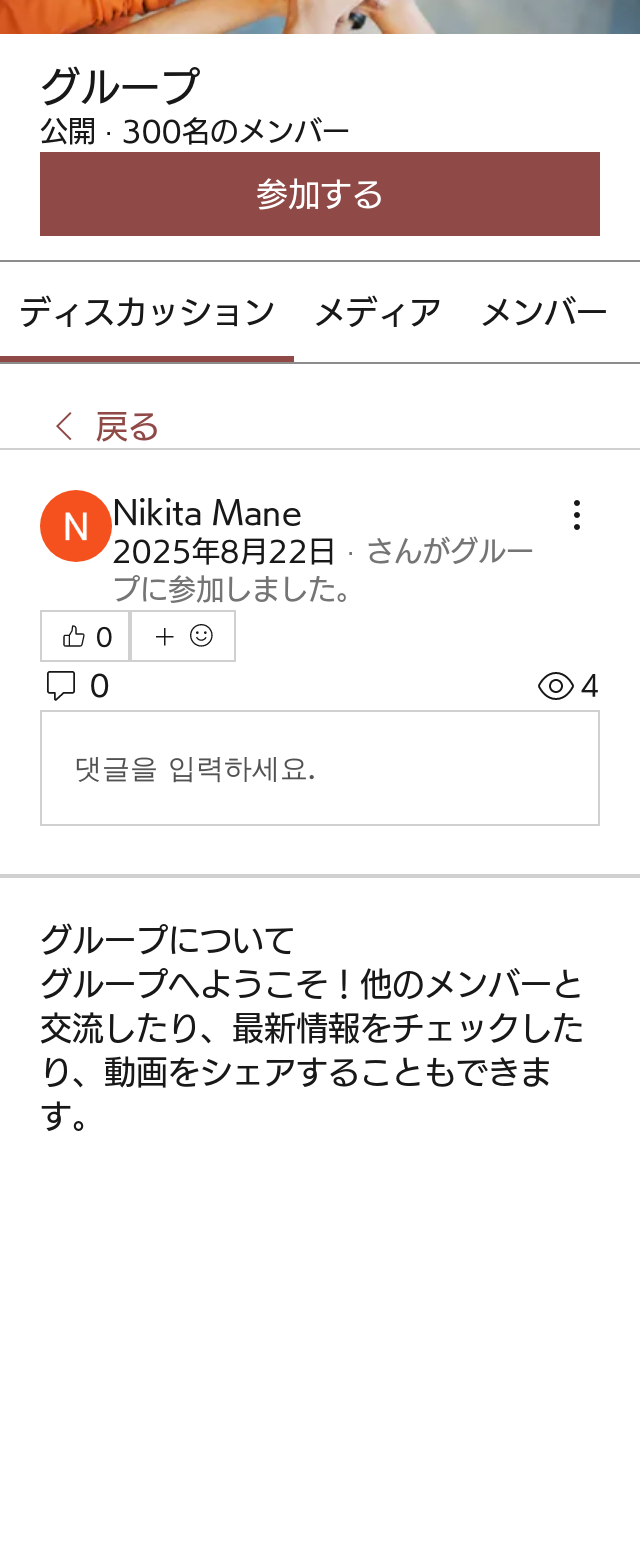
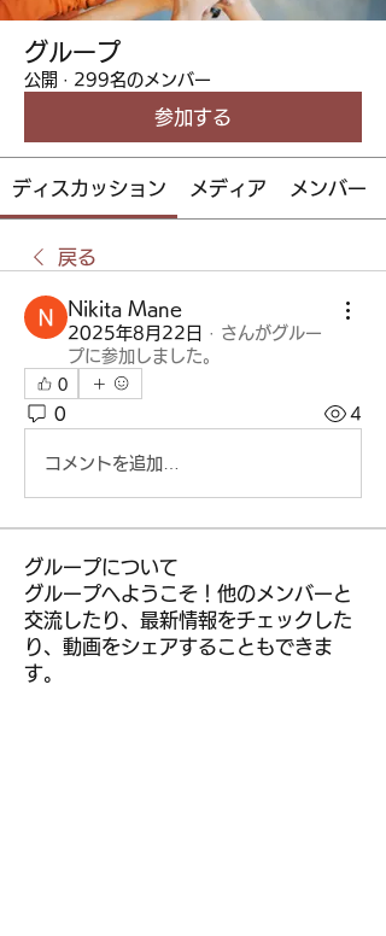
[40,118,350,146] 公開 · 300名のメンバー -> [24,71,211,88] 公開 · 299名のメンバー
[74,753,316,781] 댓글을 입력하세요. -> [45,454,180,471] コメントを追加…

